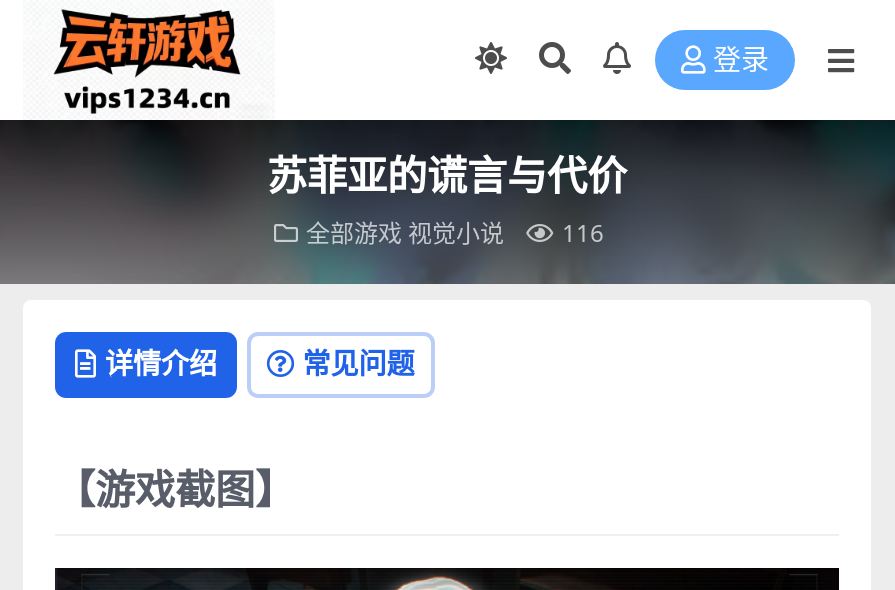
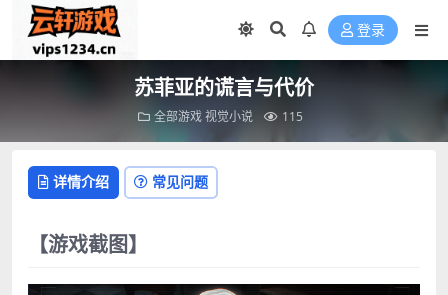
[306,216,604,250] 全部游戏 视觉小说 116 -> [153,108,302,125] 全部游戏 视觉小说 115

